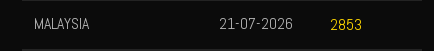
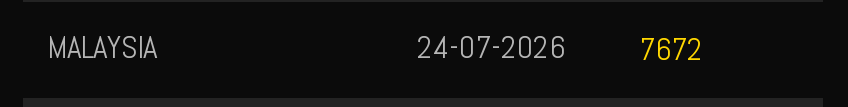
[219,14,293,34] 21-07-2026 -> [417,29,565,69] 24-07-2026
[330,15,362,35] 2853 -> [639,30,703,70] 7672

